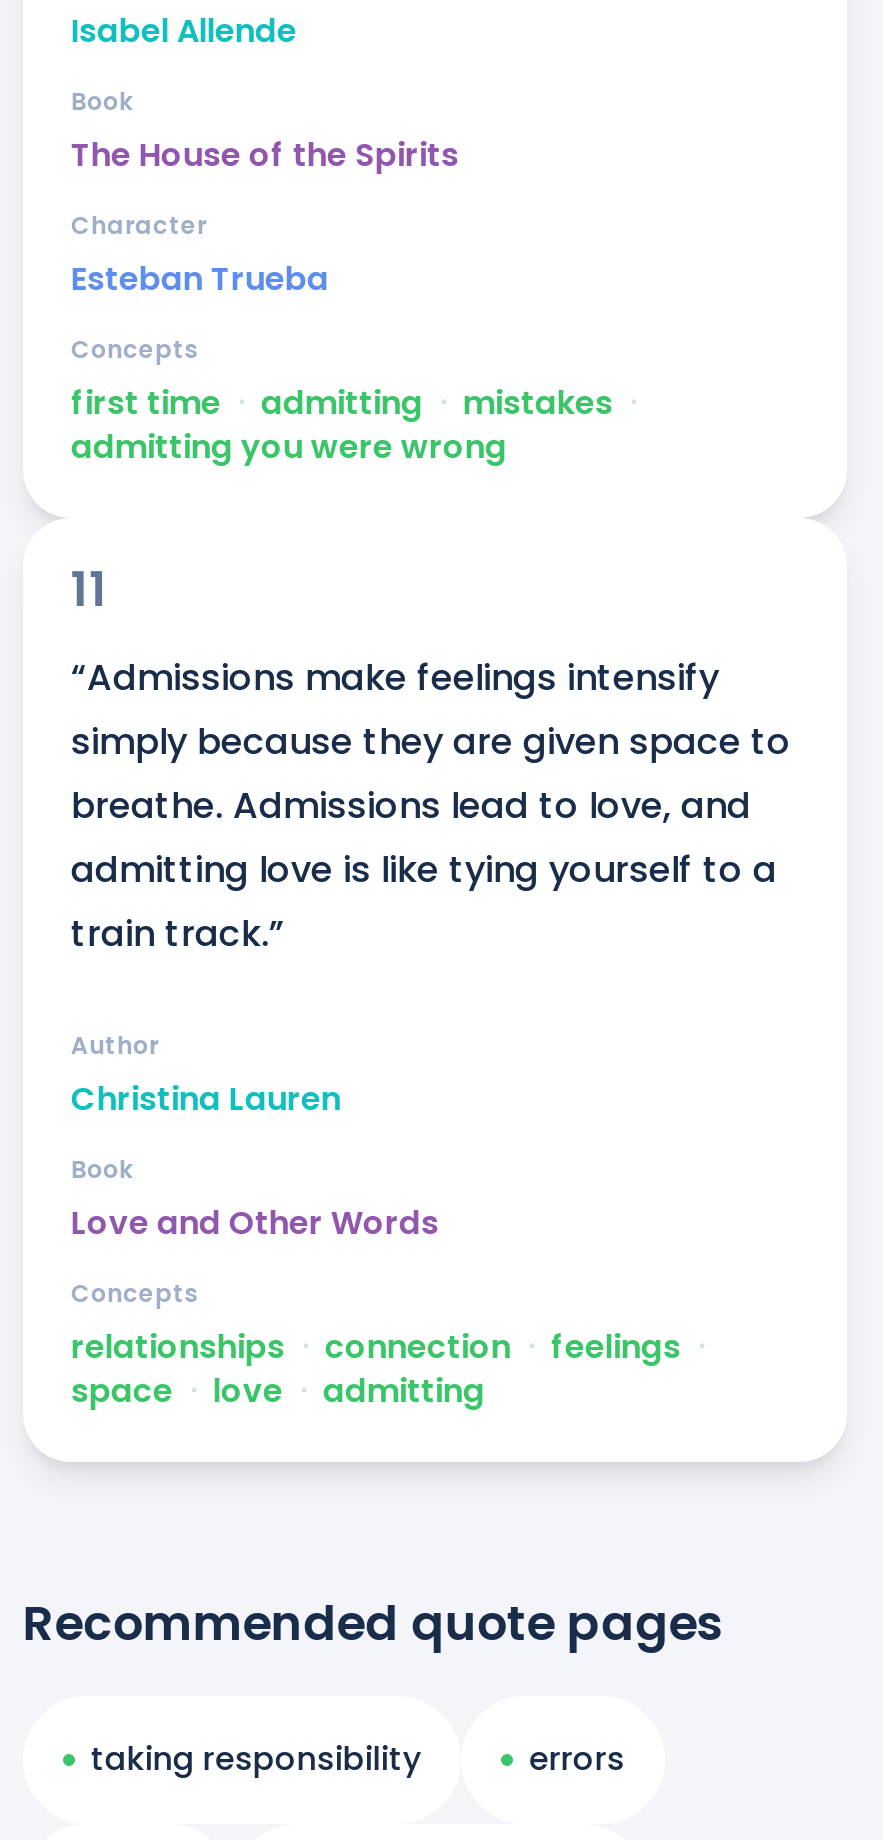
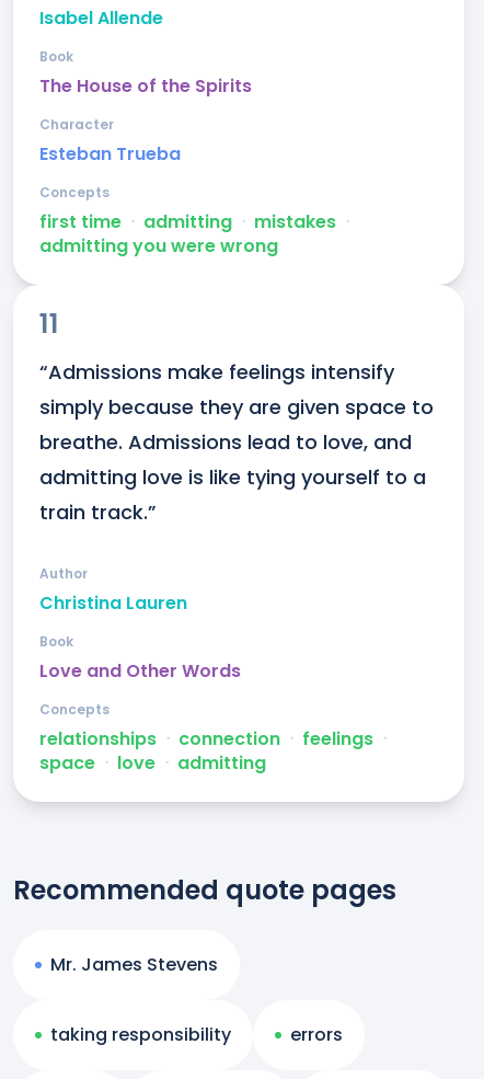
none -> [50,952,218,978] Mr. James Stevens

